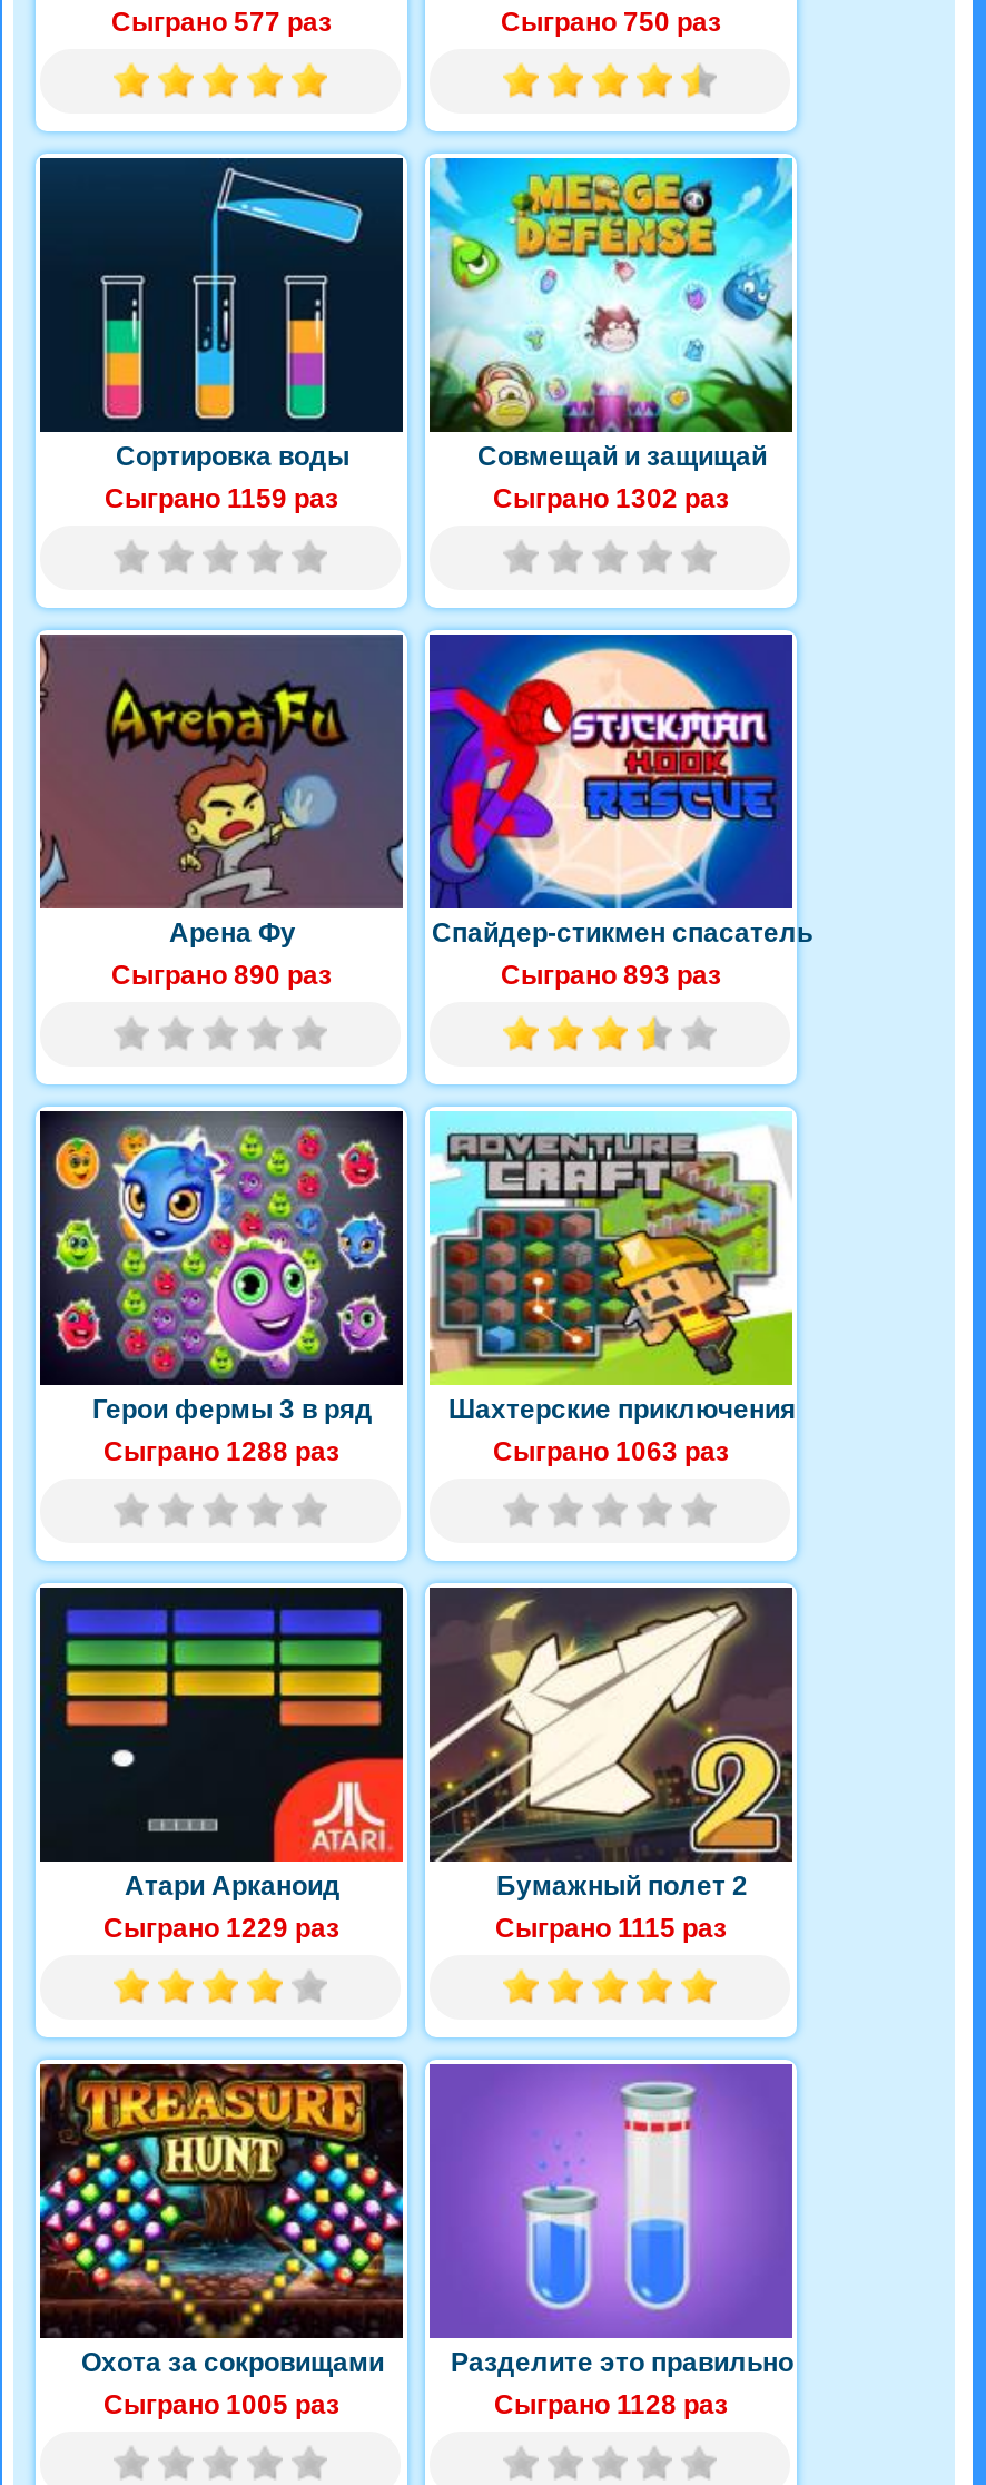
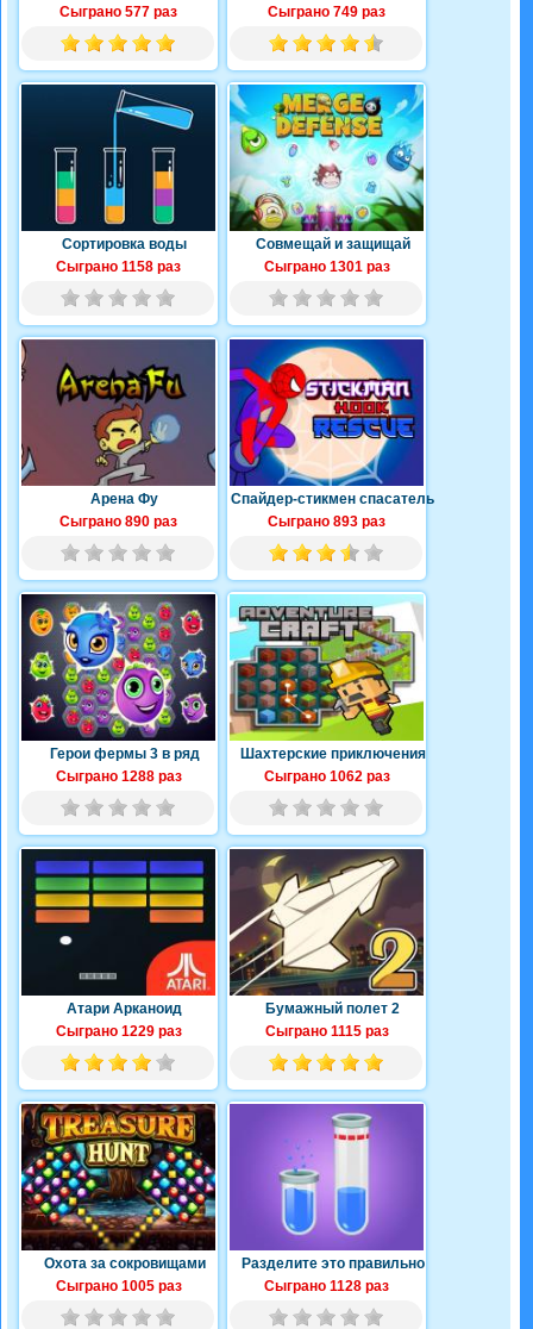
[501,7,721,38] Сыграно 750 раз -> [268,4,385,20] Сыграно 749 раз
[105,483,338,514] Сыграно 1159 раз -> [56,258,181,275] Сыграно 1158 раз
[493,483,729,514] Сыграно 1302 раз -> [264,258,390,275] Сыграно 1301 раз
[493,1436,729,1467] Сыграно 1063 раз -> [264,768,390,785] Сыграно 1062 раз

